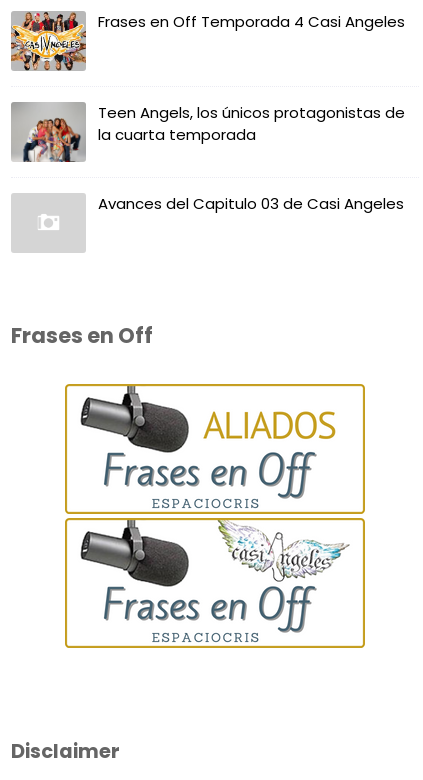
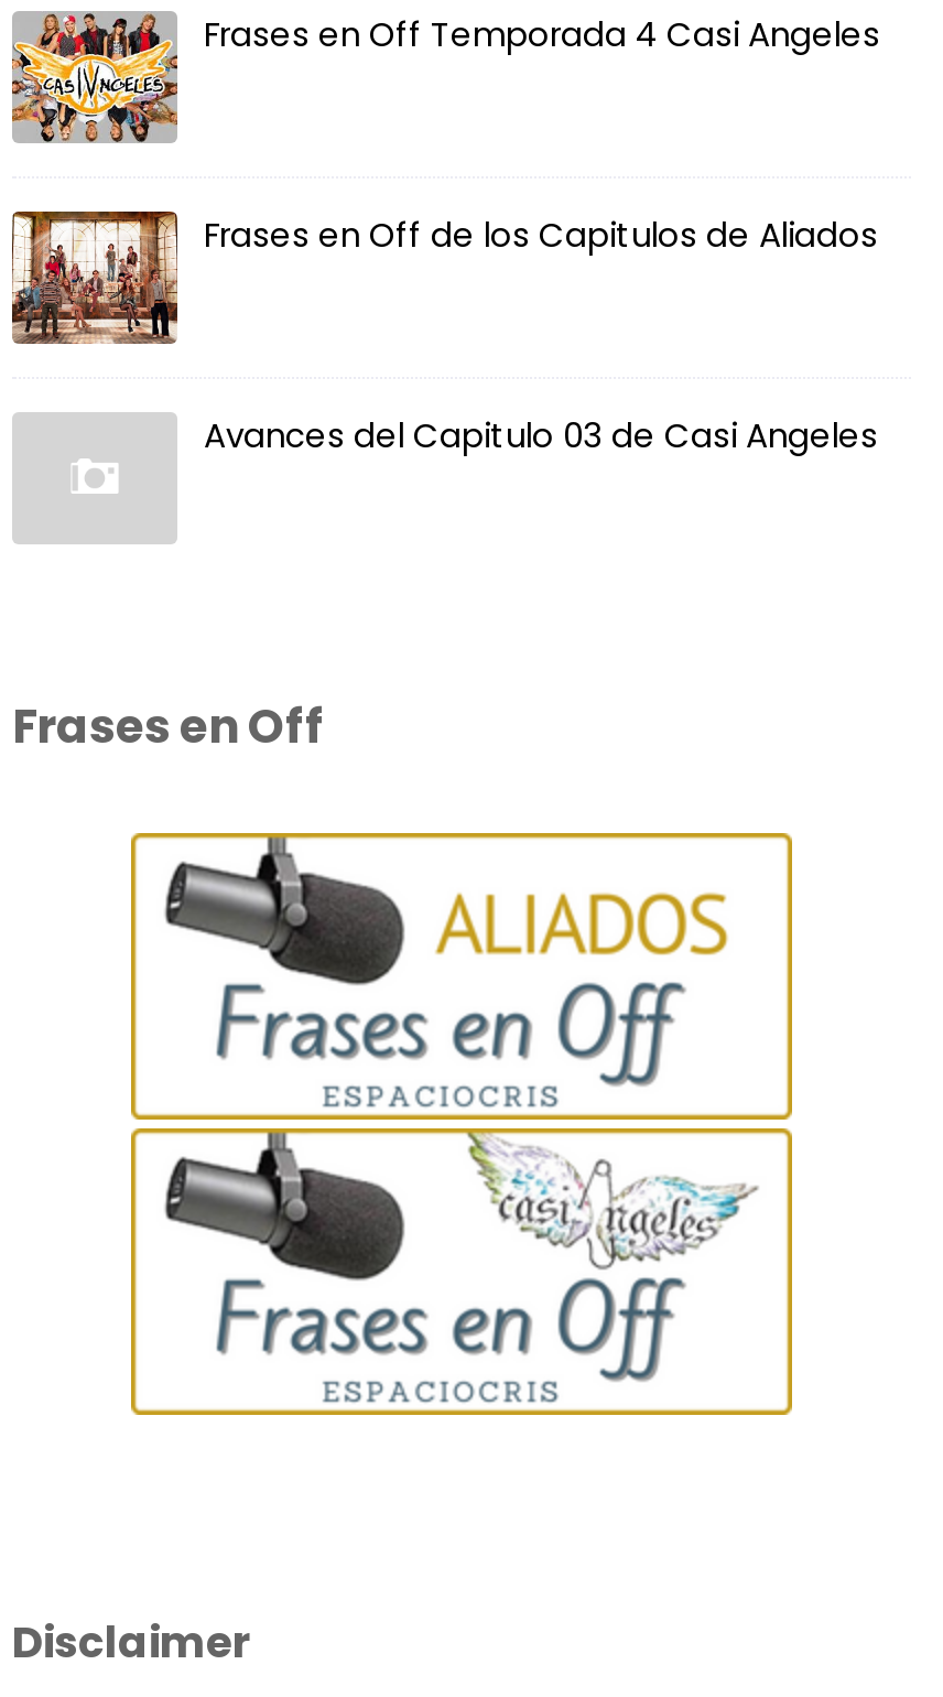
[11,102,405,163] [image] | Teen Angels, los únicos protagonistas de | la cuarta temporada -> [12,209,878,346] [image] | Frases en Off de los Capitulos de Aliados

